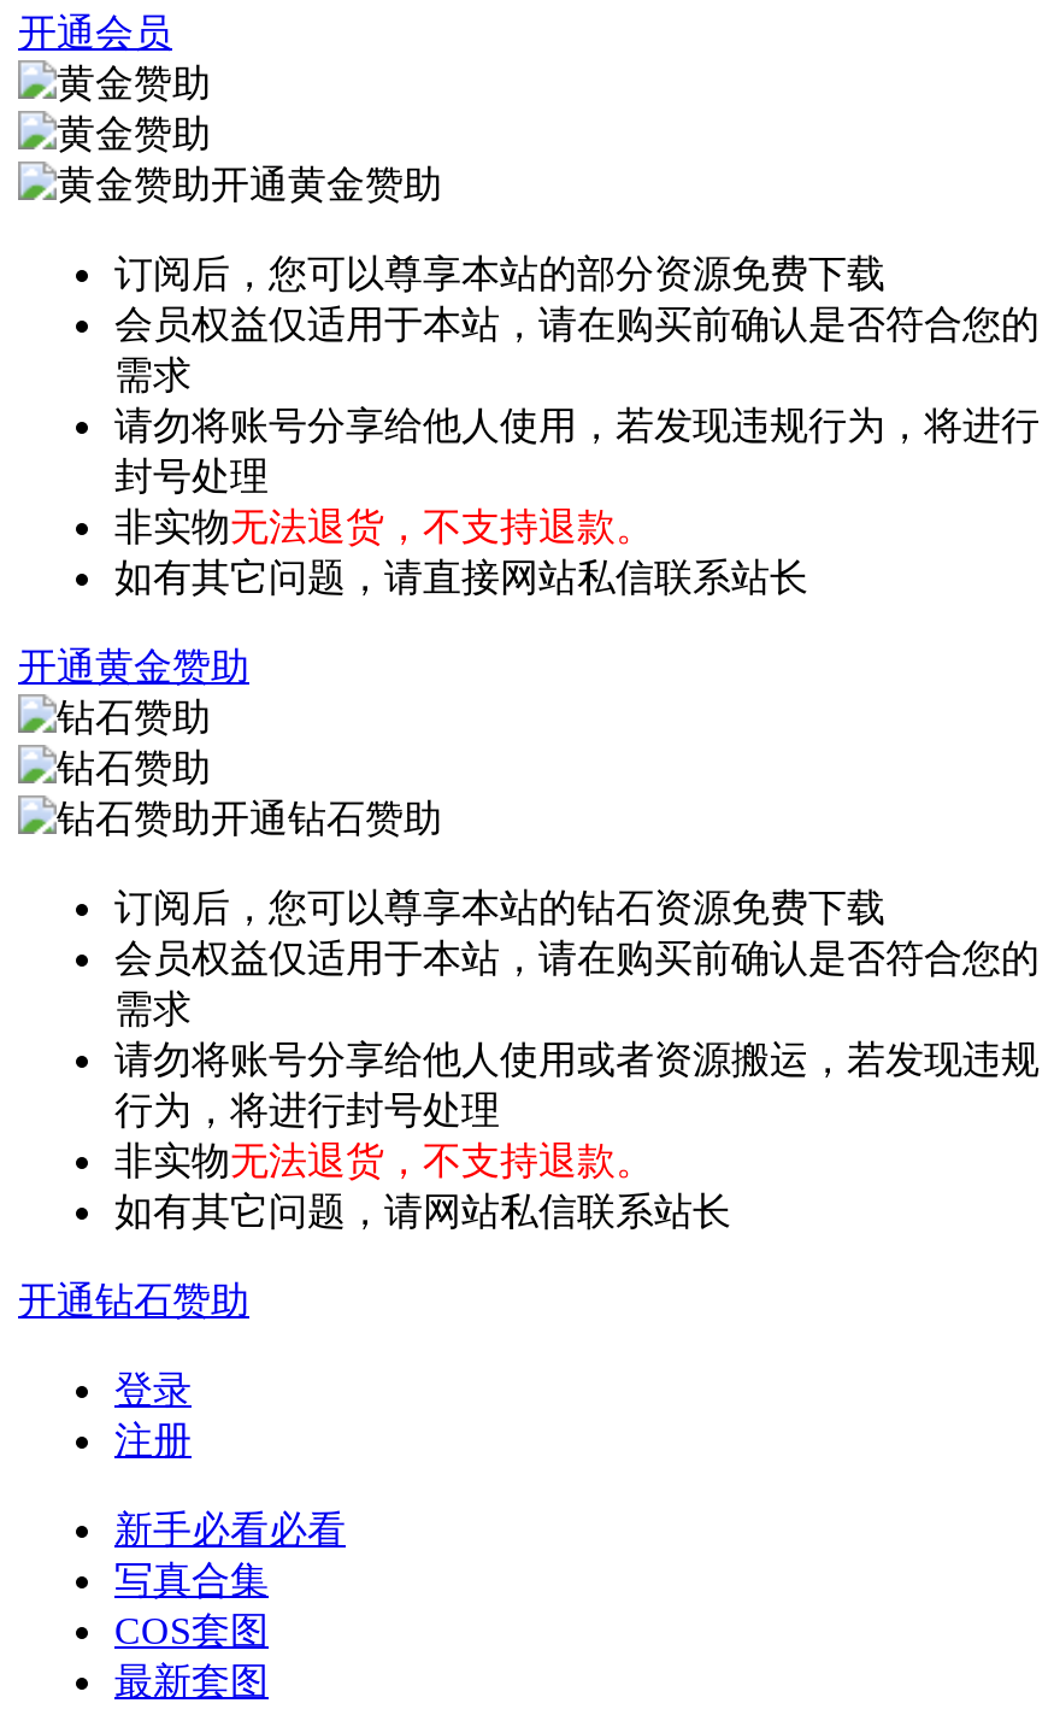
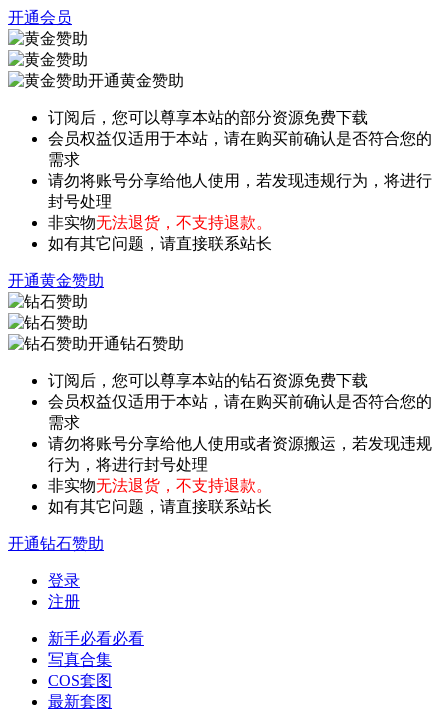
[114,557,808,598] 如有其它问题，请直接网站私信联系站长 -> [48,235,272,252] 如有其它问题，请直接联系站长
[114,1191,731,1232] 如有其它问题，请网站私信联系站长 -> [48,498,272,515] 如有其它问题，请直接联系站长

